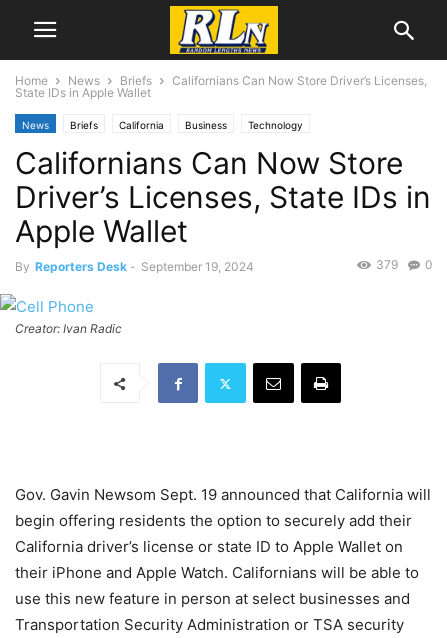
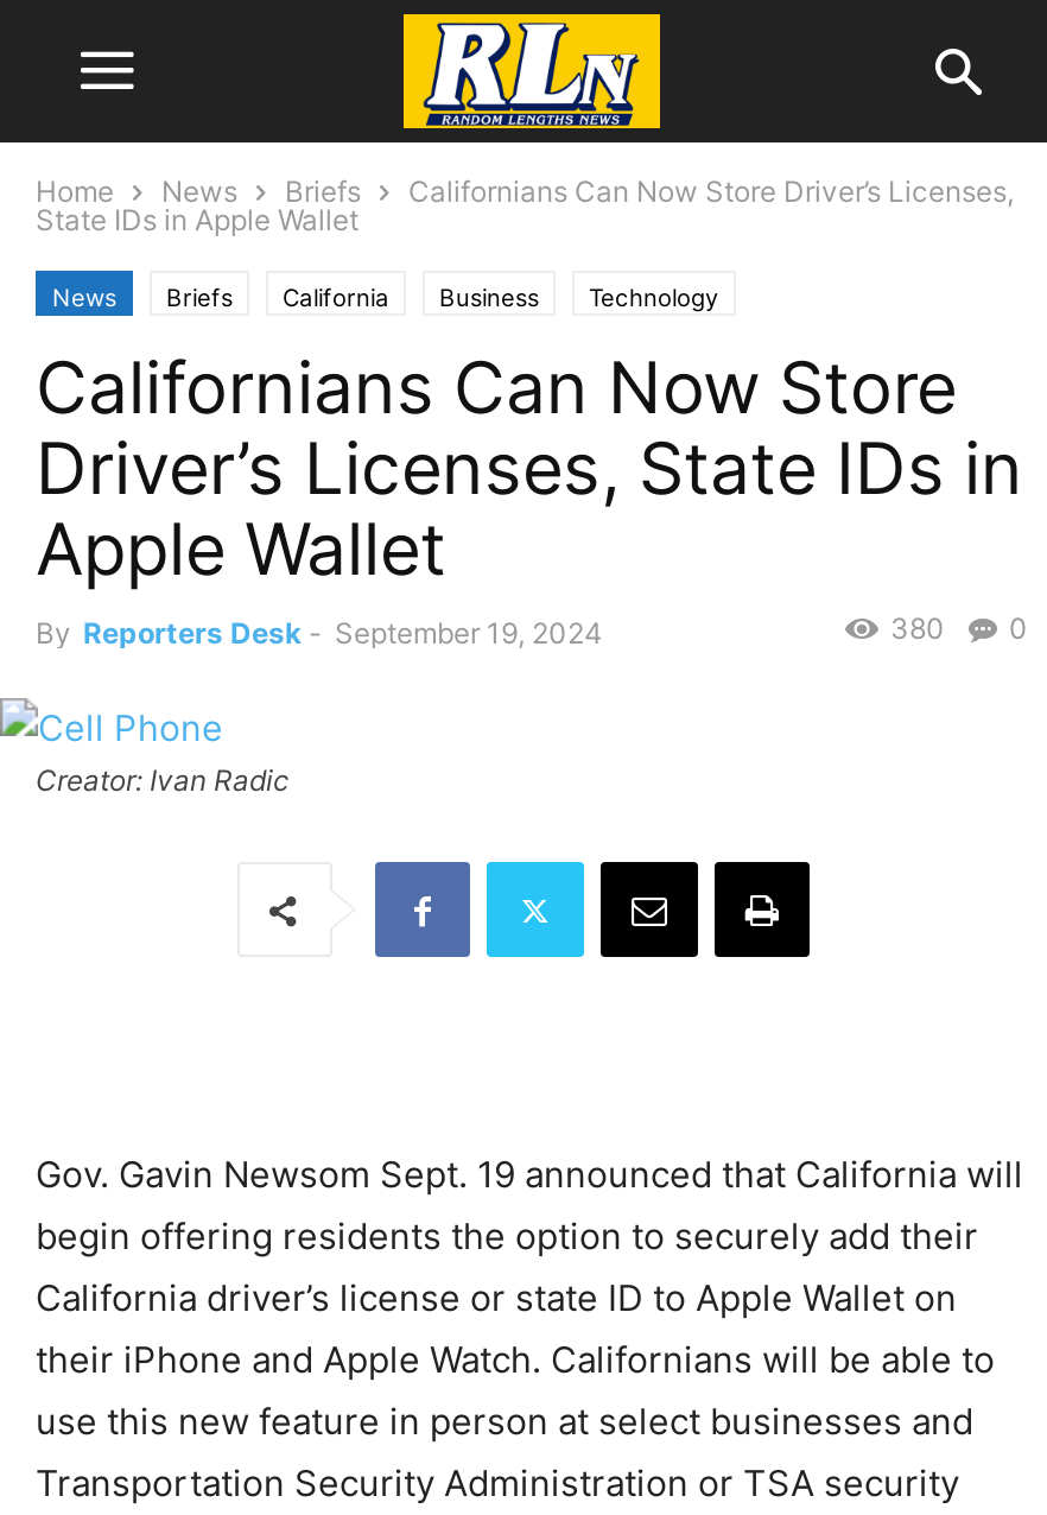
[376,257,433,272] 379 0 -> [890,610,1028,646] 380 0

